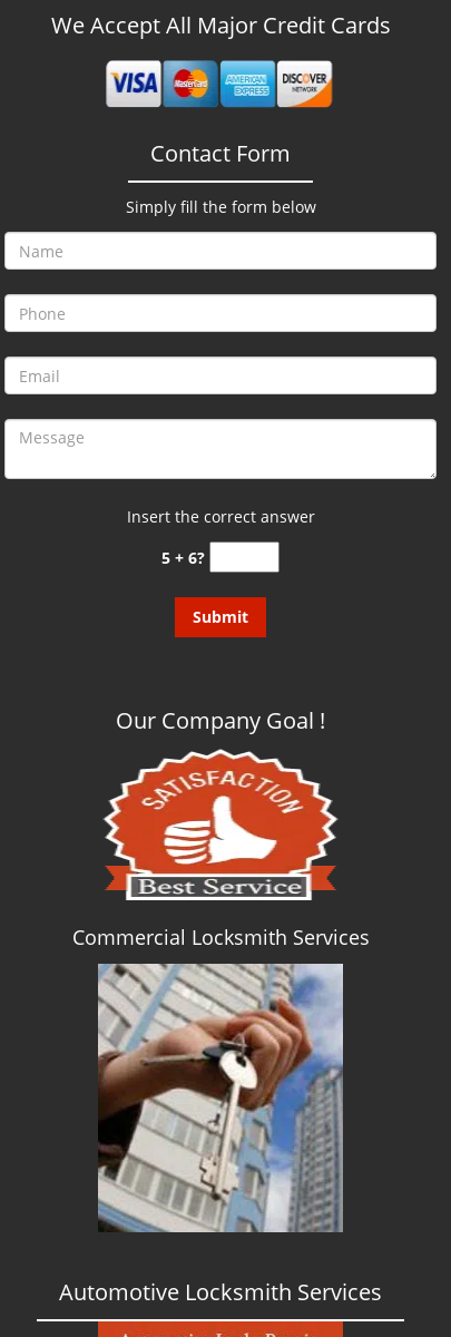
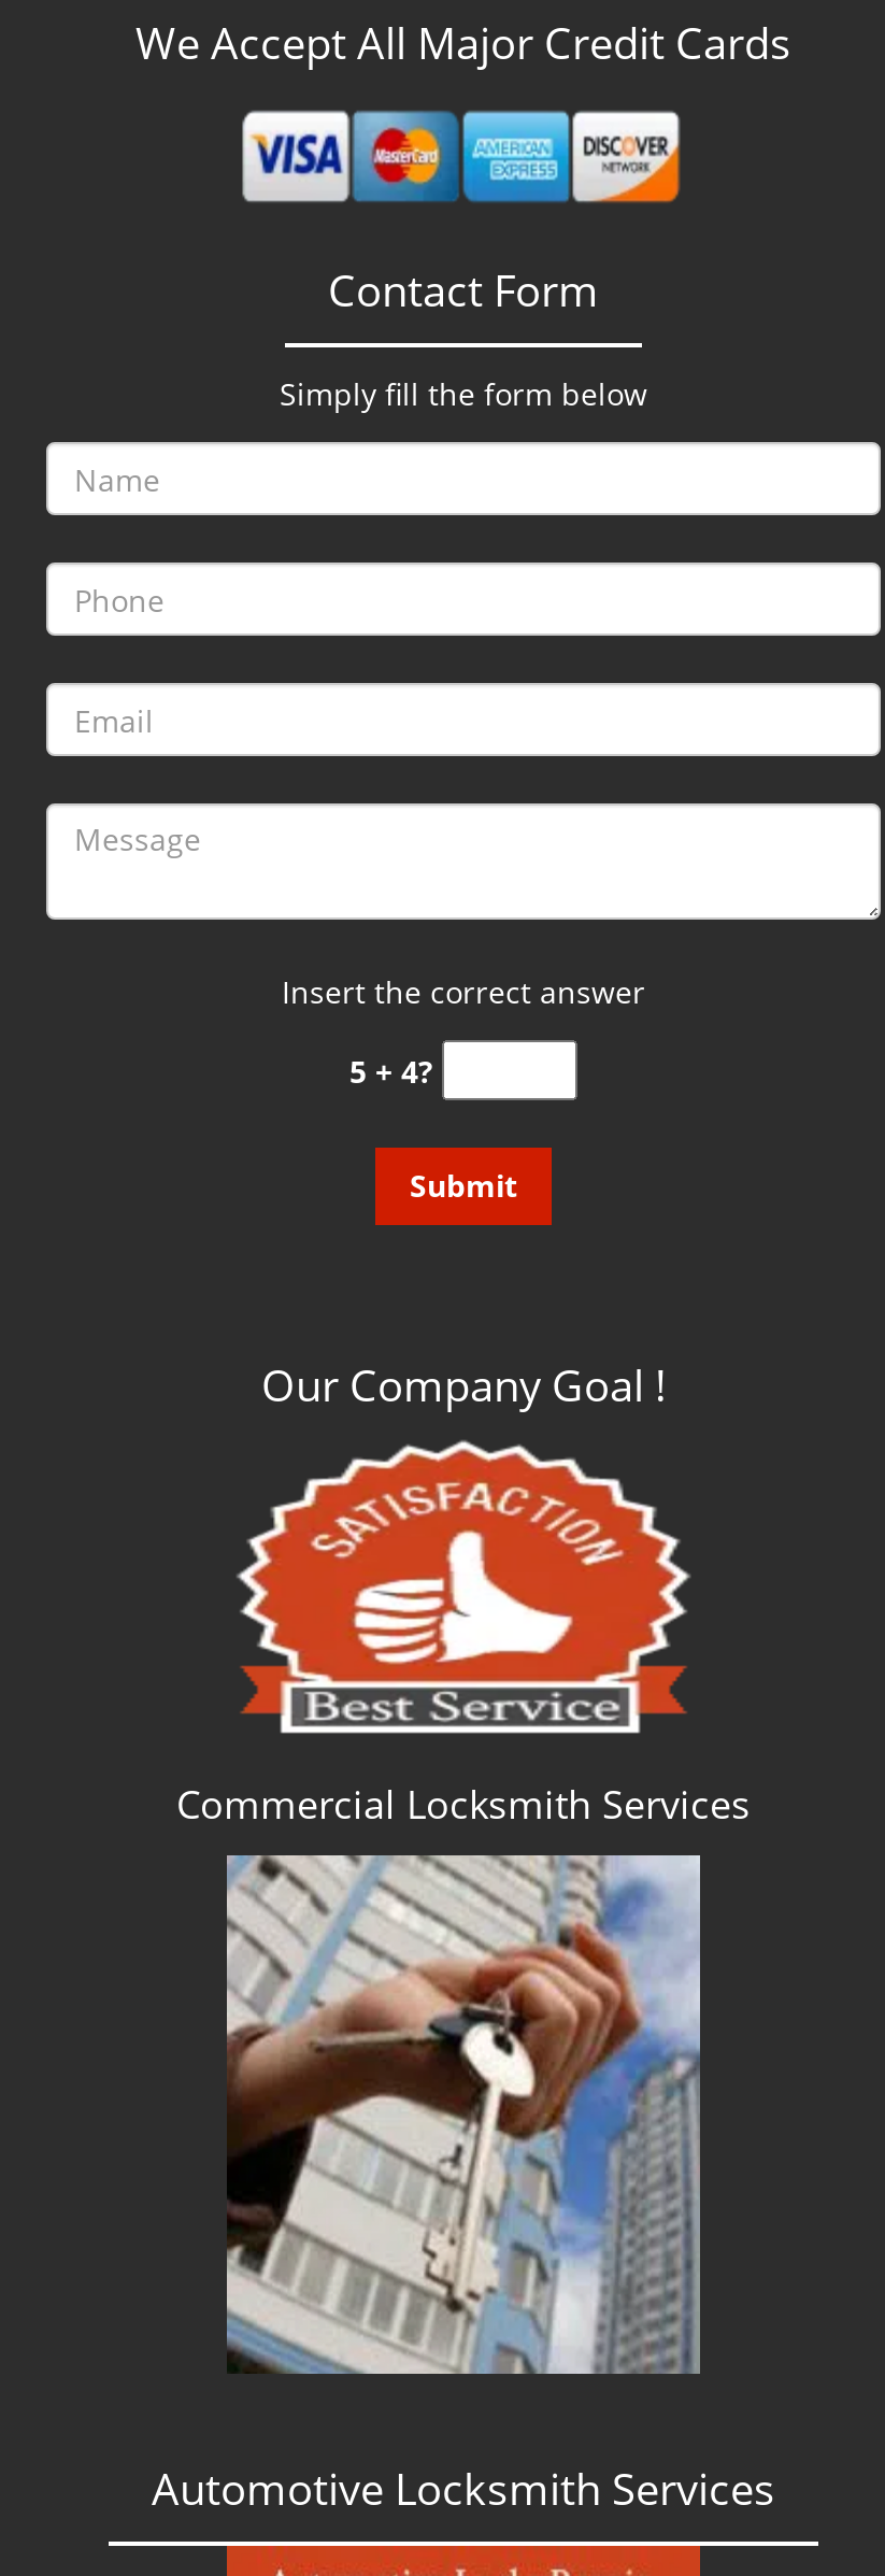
[161,547,205,568] 5 + 6? -> [349,1051,433,1092] 5 + 4?

